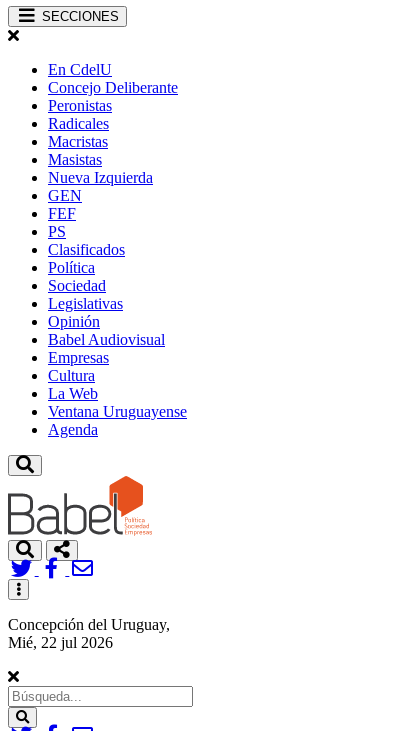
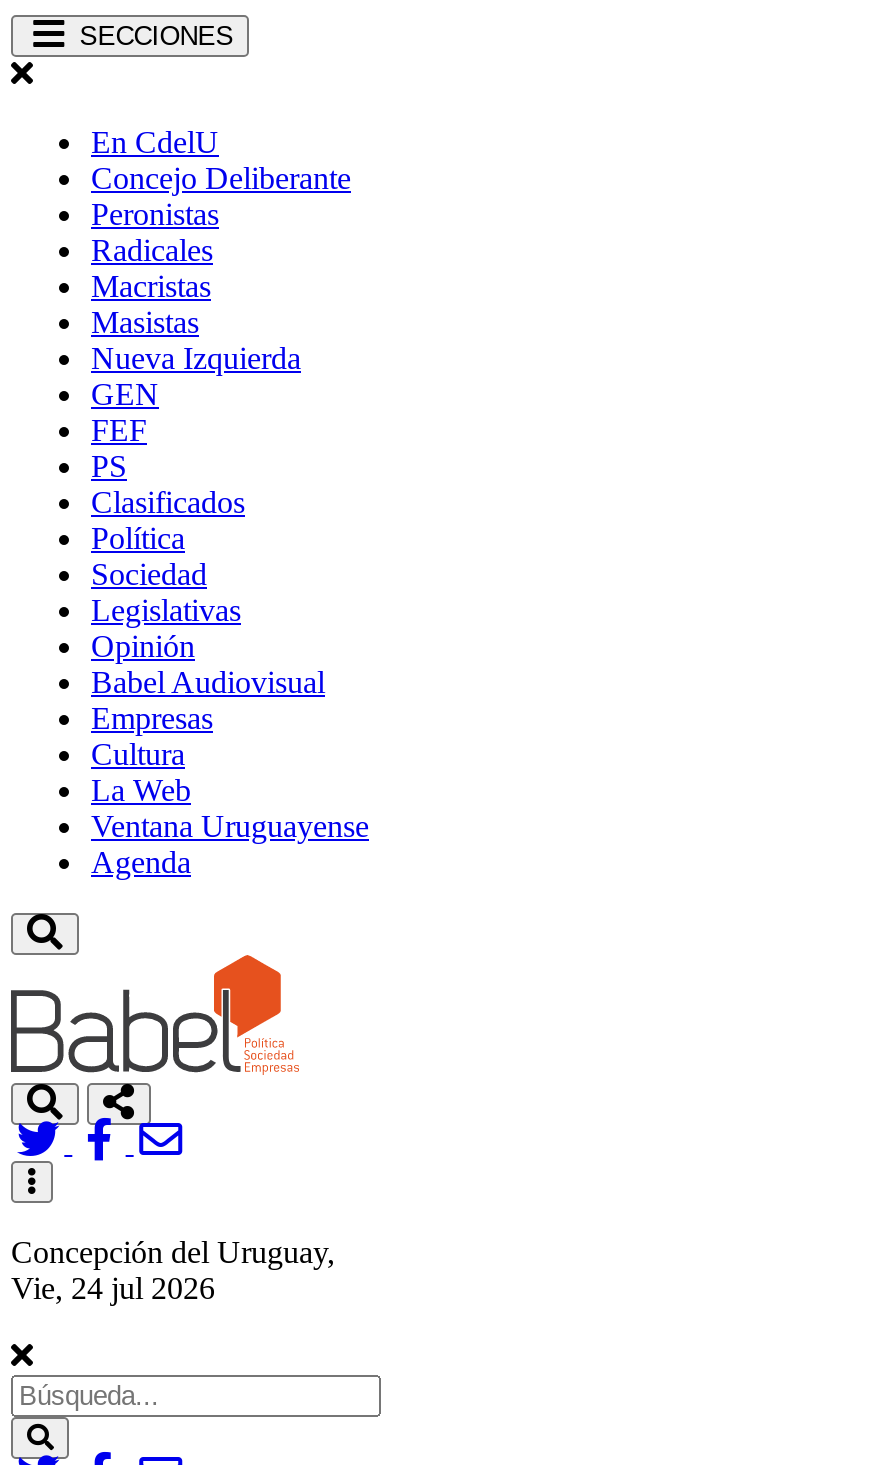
[8,634,113,651] Mié, 22 jul 2026 -> [11,1271,215,1305] Vie, 24 jul 2026

